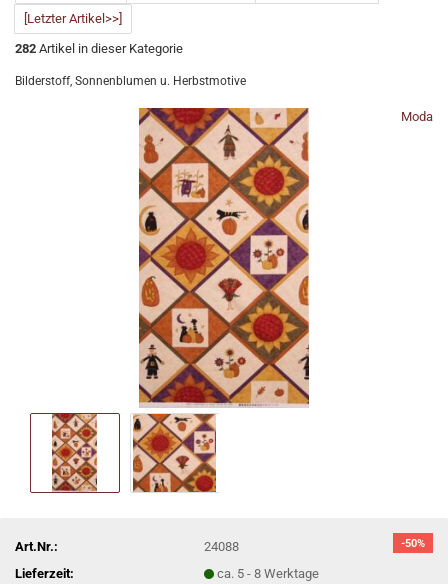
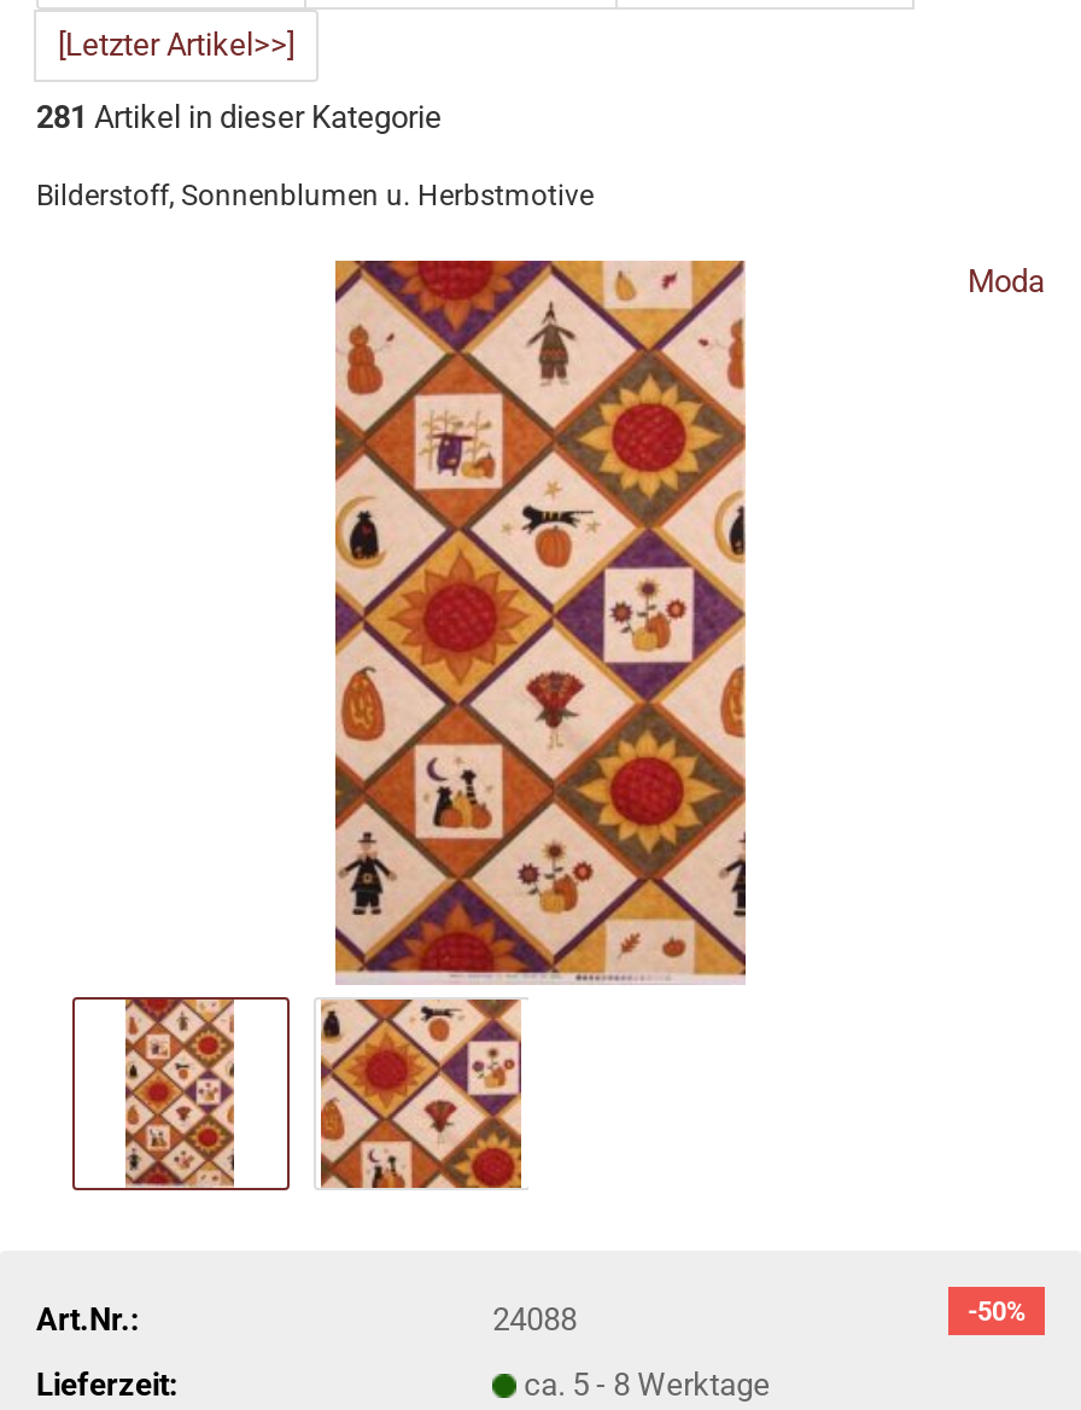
[15,41,183,56] 282 Artikel in dieser Kategorie -> [36,99,442,135] 281 Artikel in dieser Kategorie

